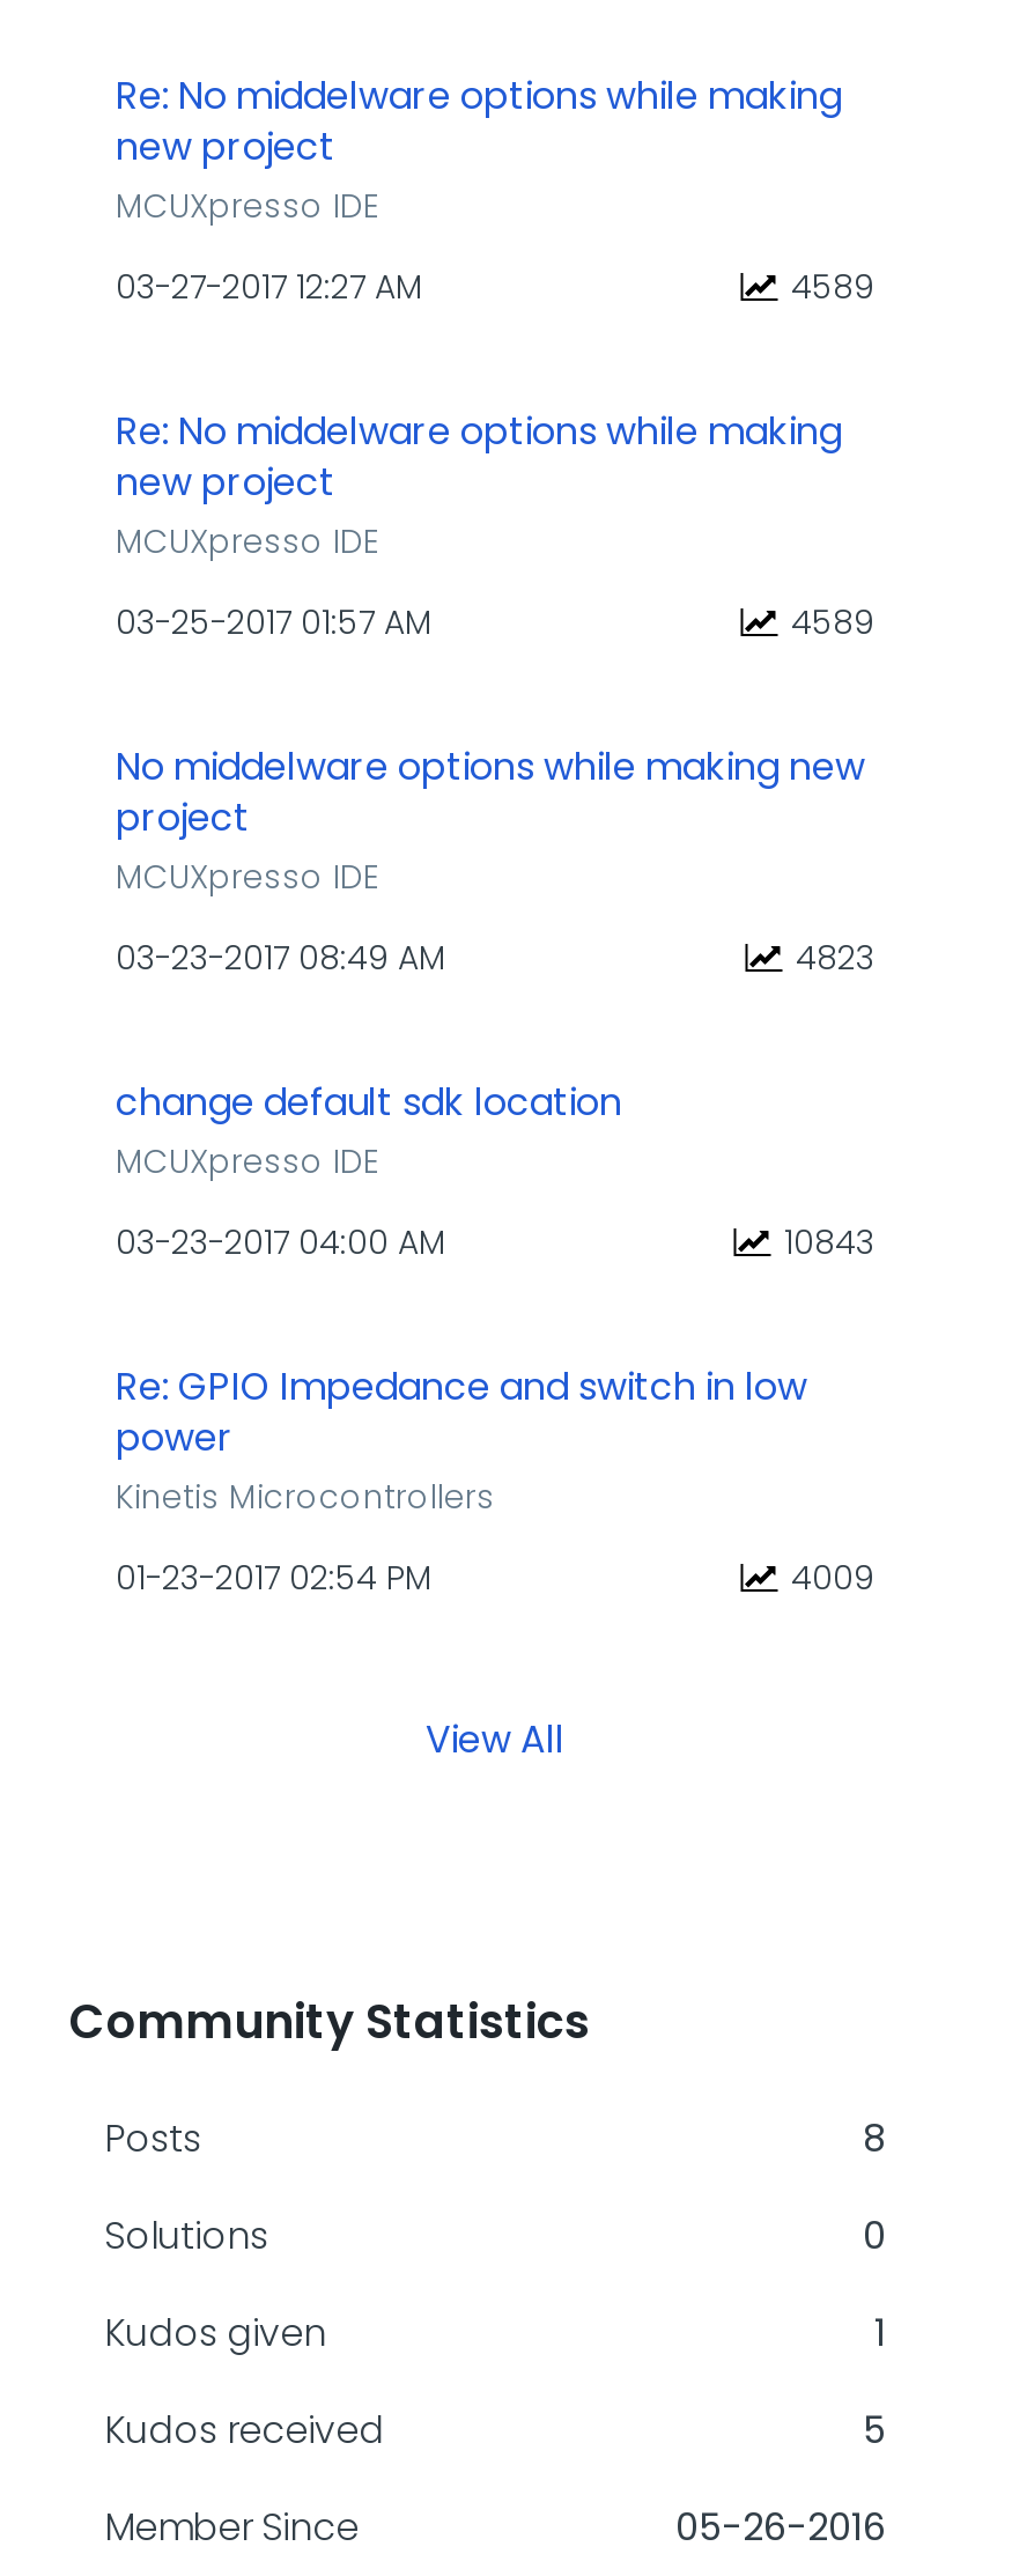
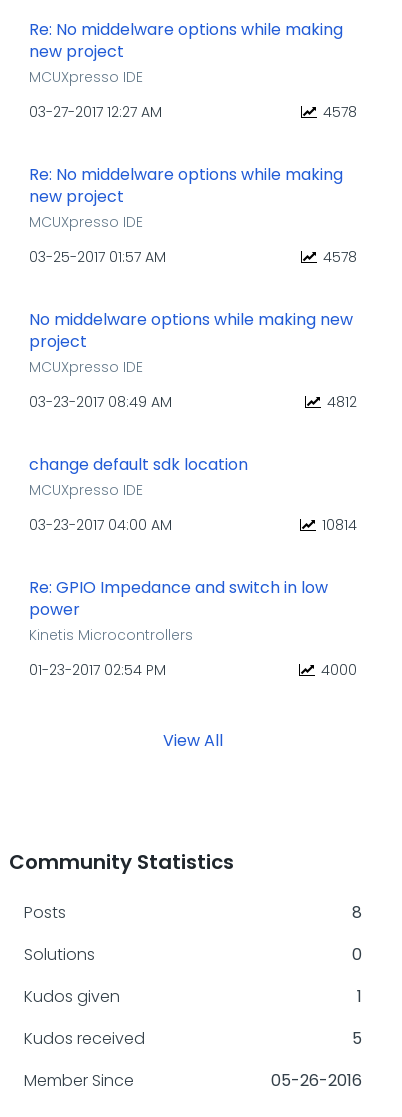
[782,263,874,309] 4589 -> [319,102,357,122] 4578
[782,598,874,645] 4589 -> [319,247,357,267] 4578
[786,934,874,980] 4823 -> [323,392,357,412] 4812
[775,1218,874,1265] 10843 -> [318,515,357,535] 10814
[782,1554,874,1600] 4009 -> [317,660,357,680] 4000

